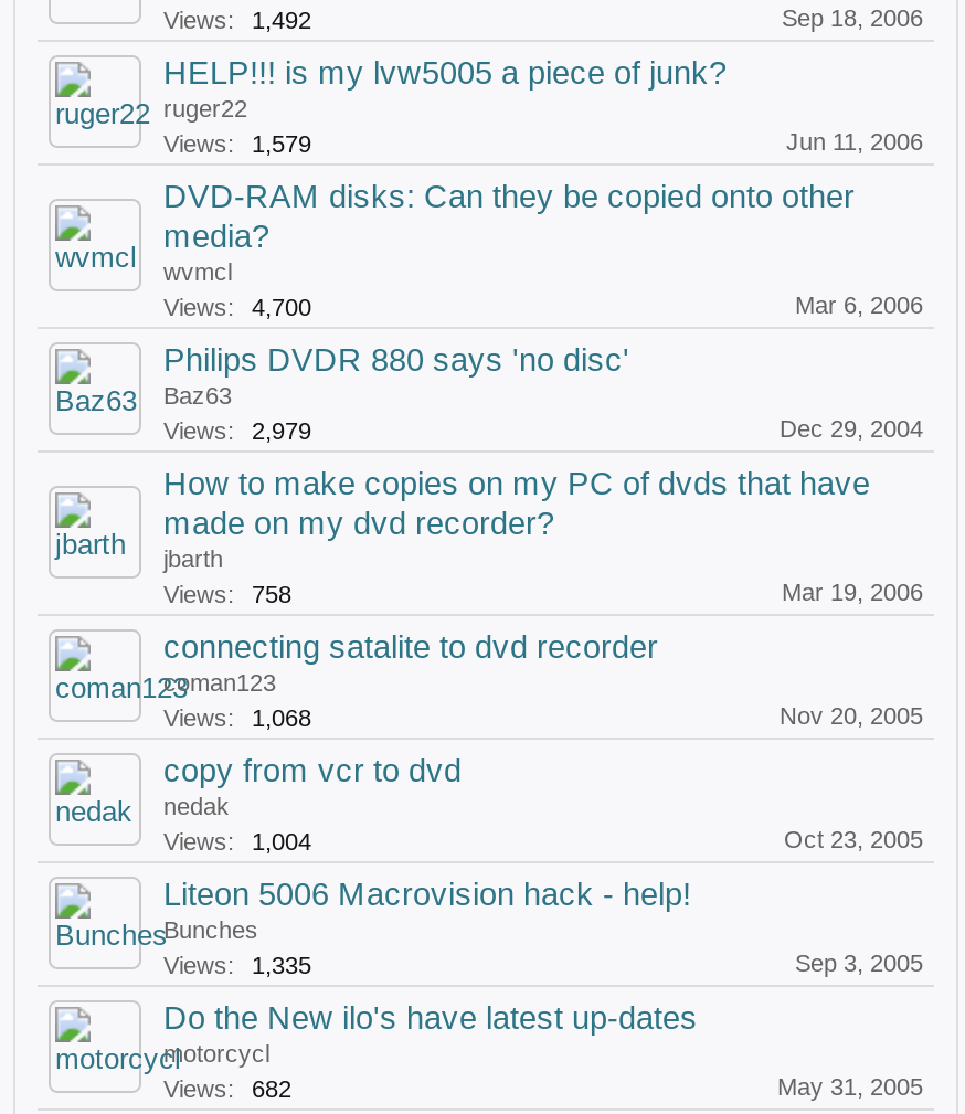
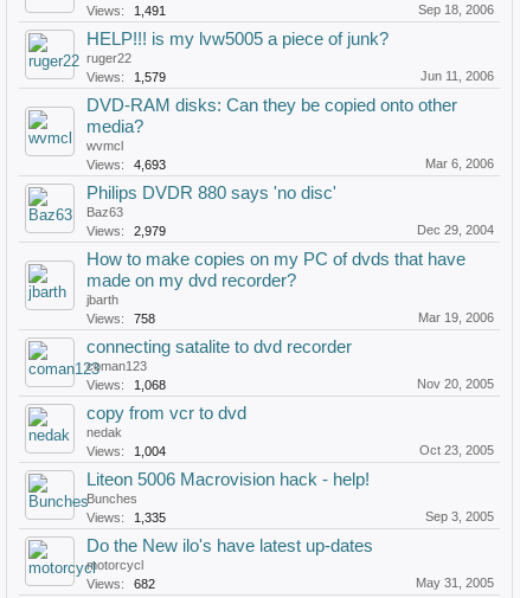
[163,7,311,33] Views: 1,492 -> [86,4,166,18] Views: 1,491
[163,294,311,320] Views: 4,700 -> [86,157,166,172] Views: 4,693

